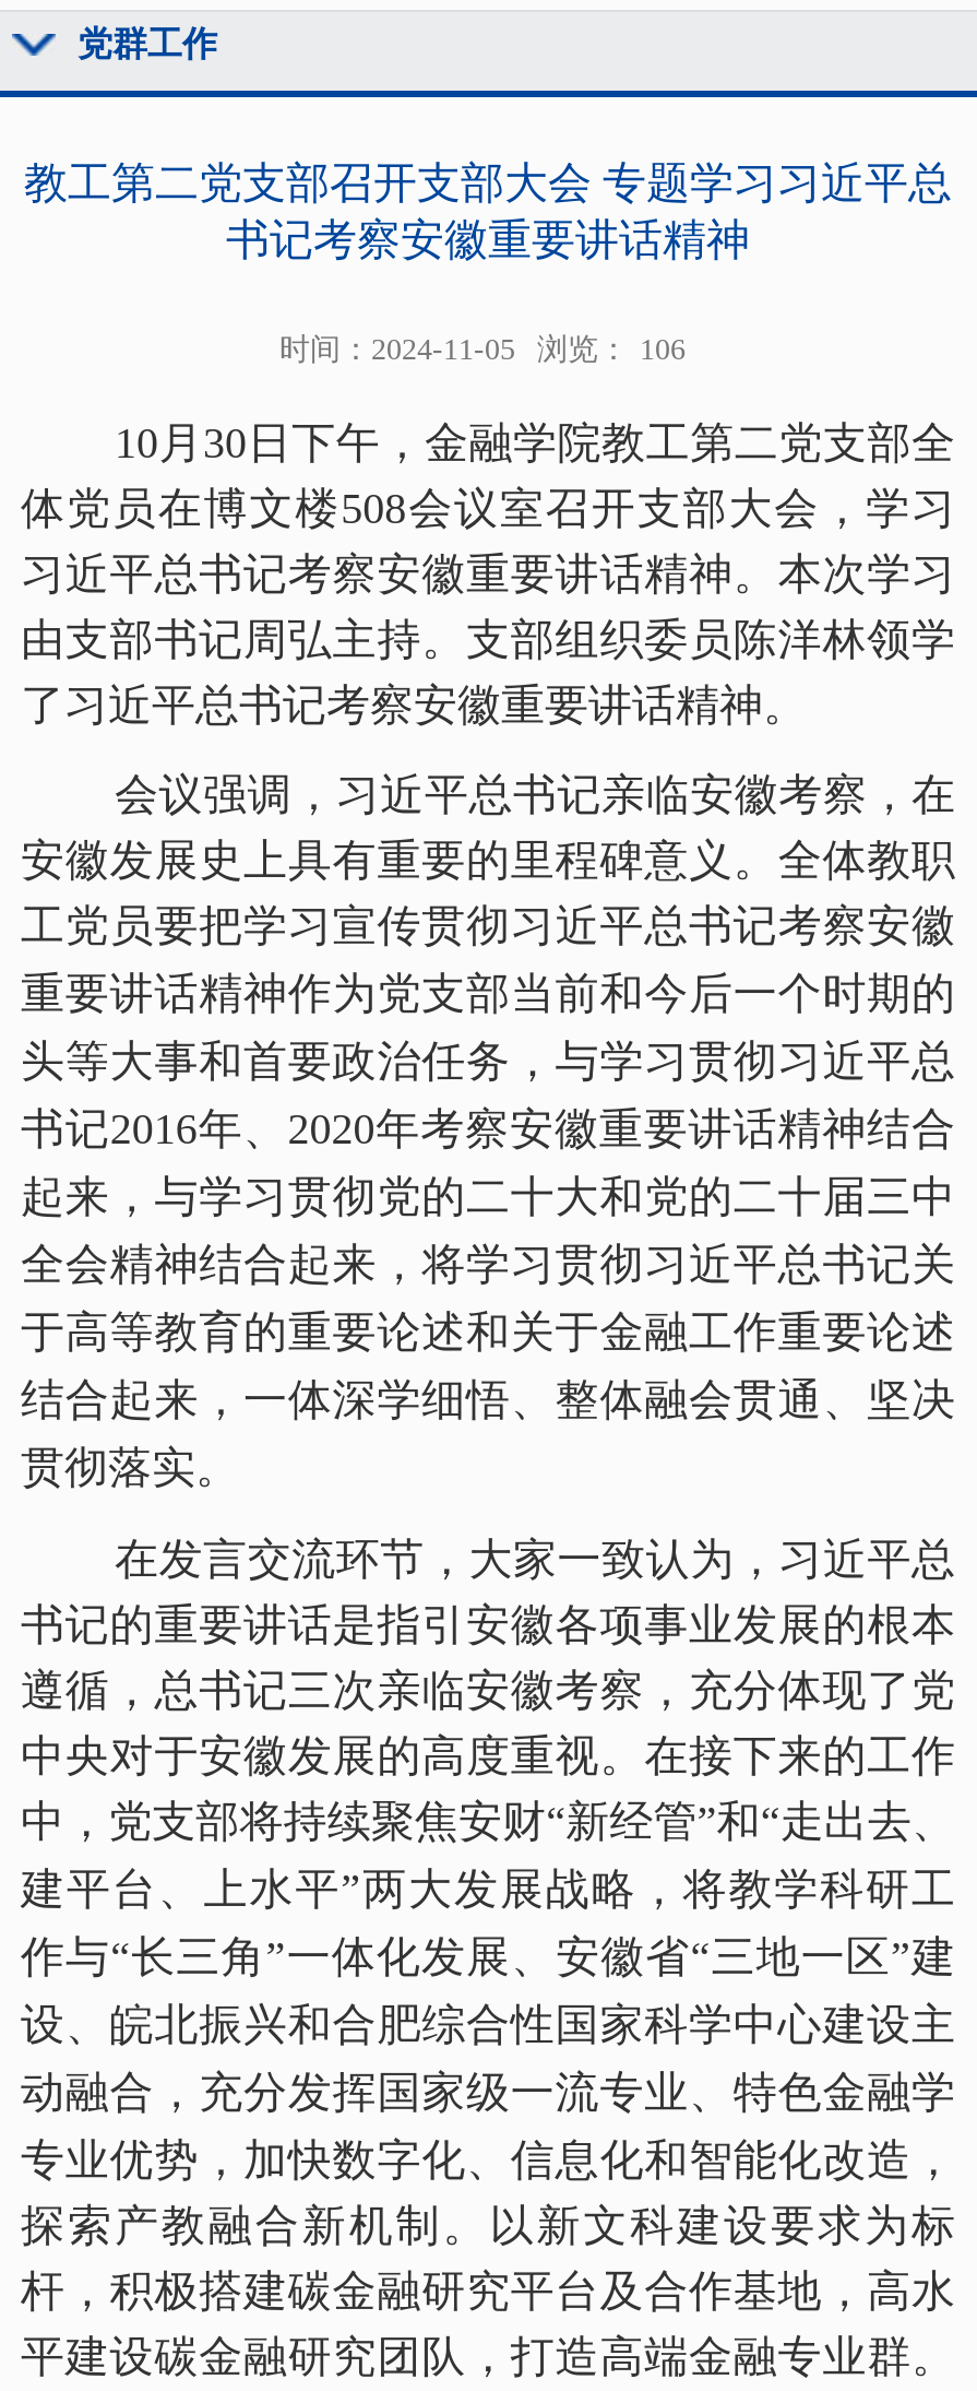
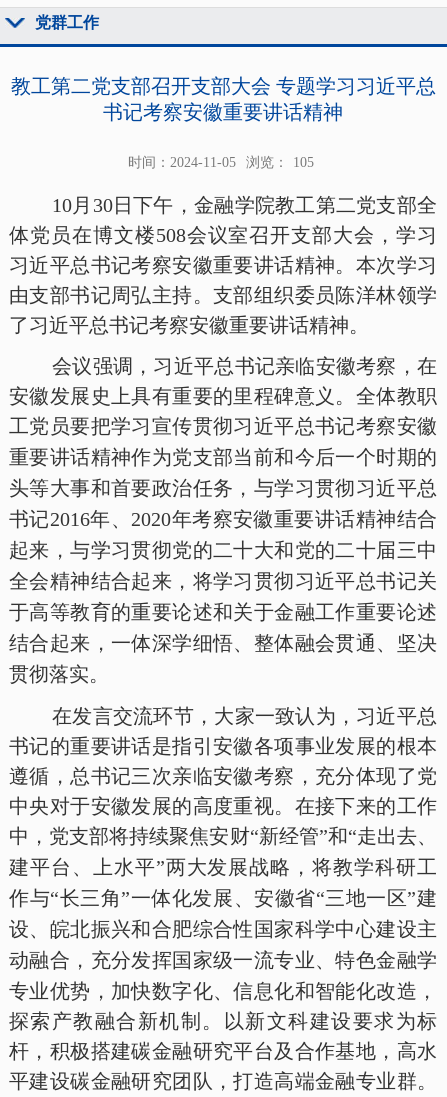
[279,333,686,366] 时间：2024-11-05 浏览： 106 -> [127,155,313,170] 时间：2024-11-05 浏览： 105

